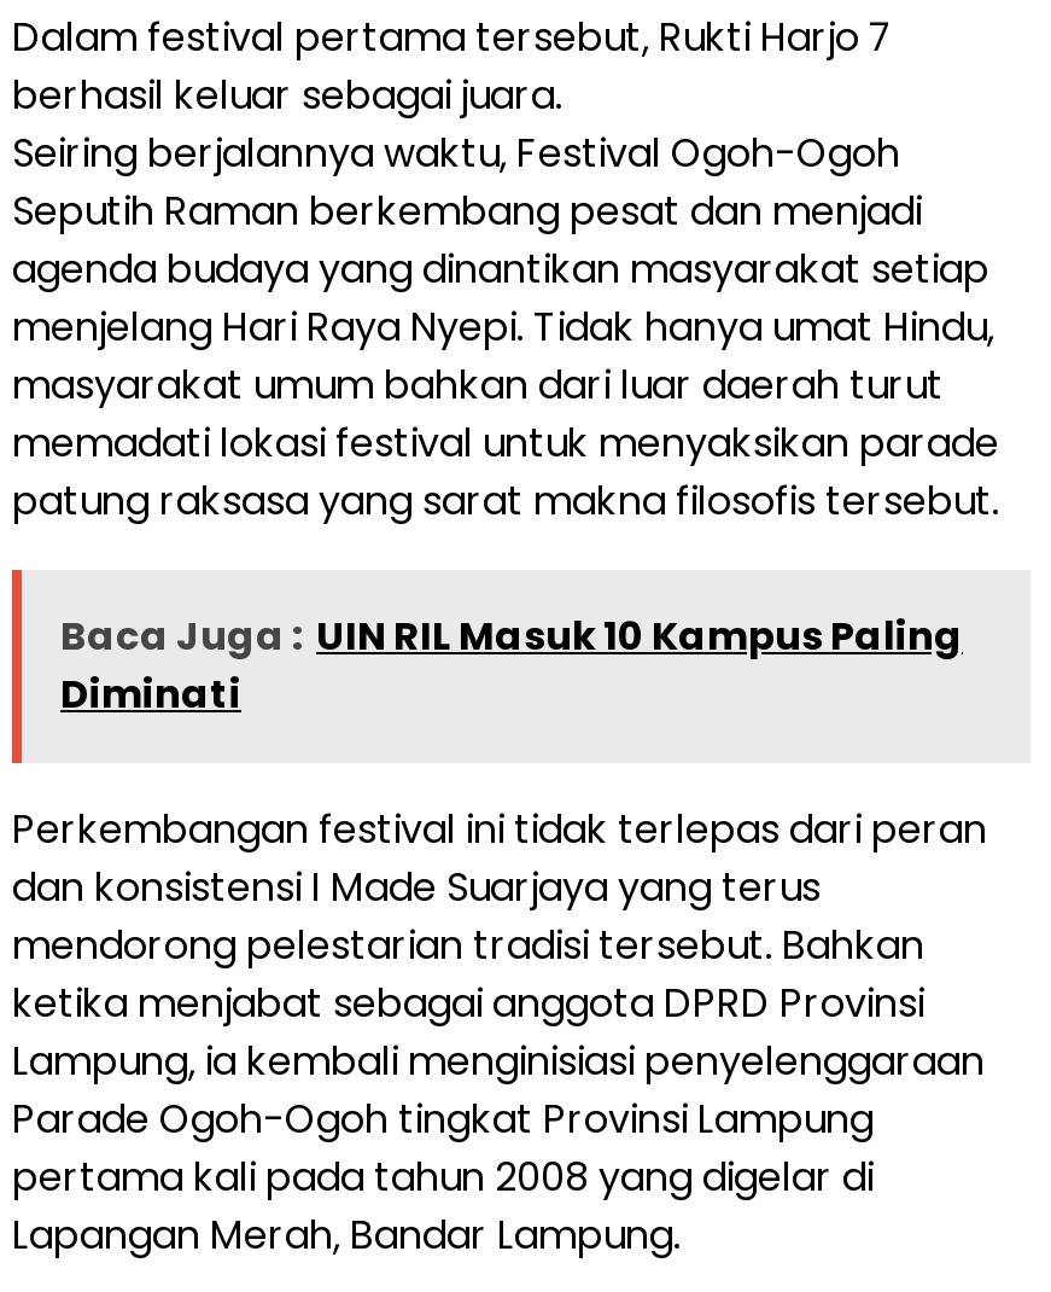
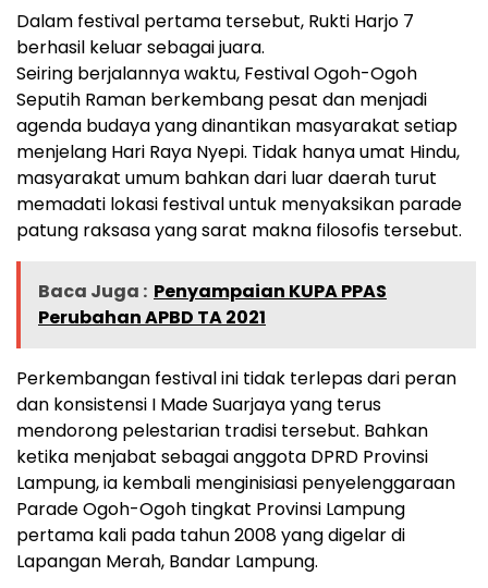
[60,610,963,723] Baca Juga : UIN RIL Masuk 10 Kampus Paling | Diminati -> [38,279,387,330] Baca Juga : Penyampaian KUPA PPAS | Perubahan APBD TA 2021

